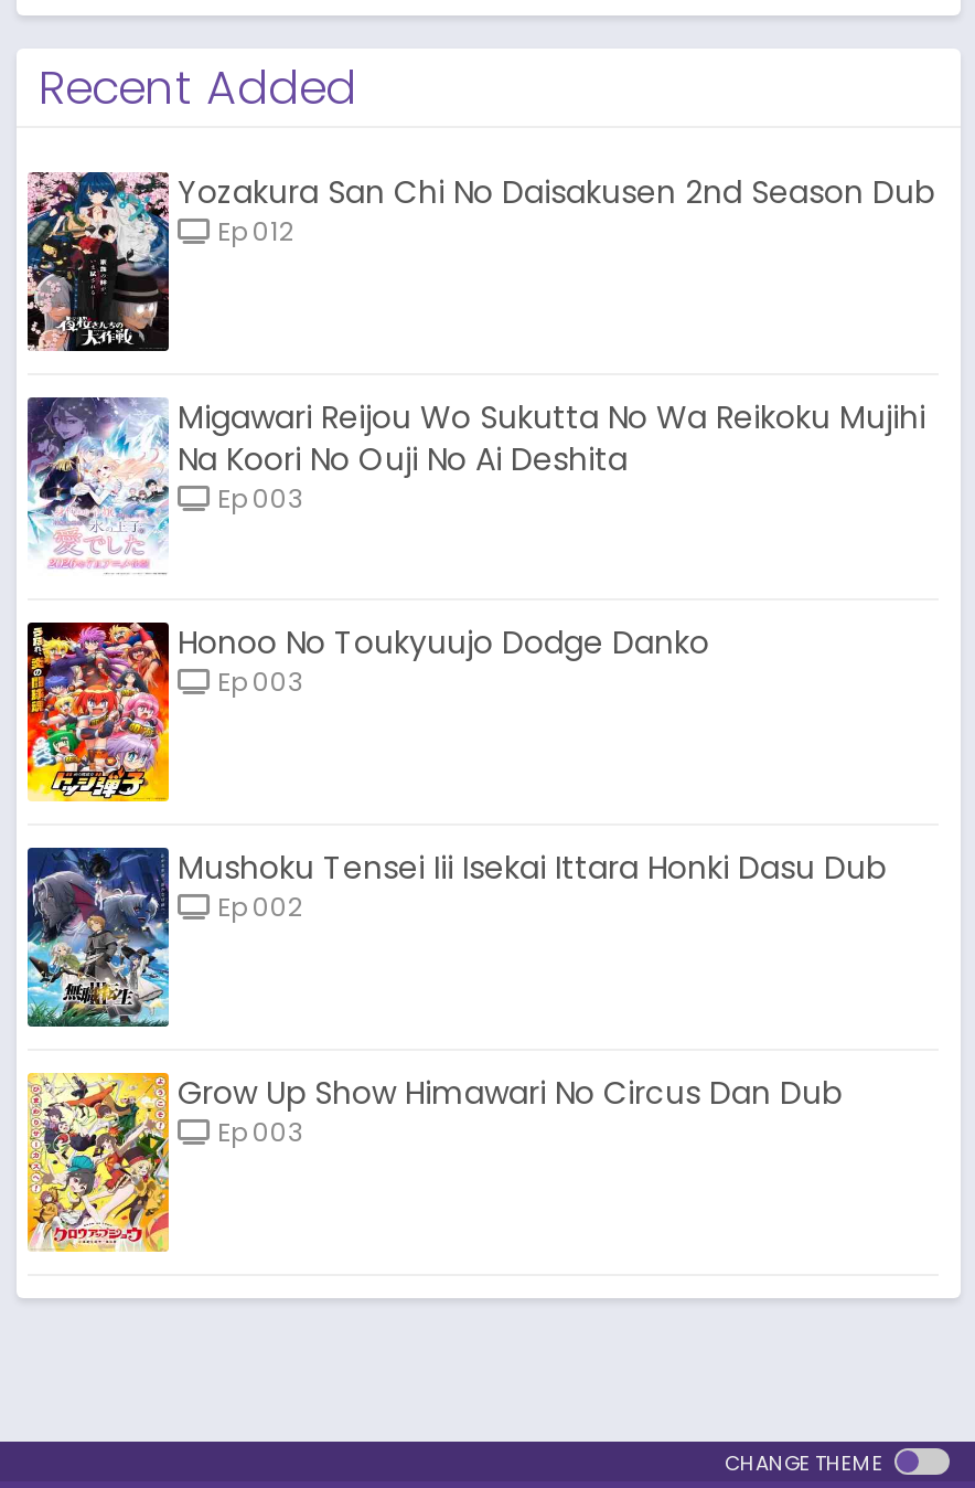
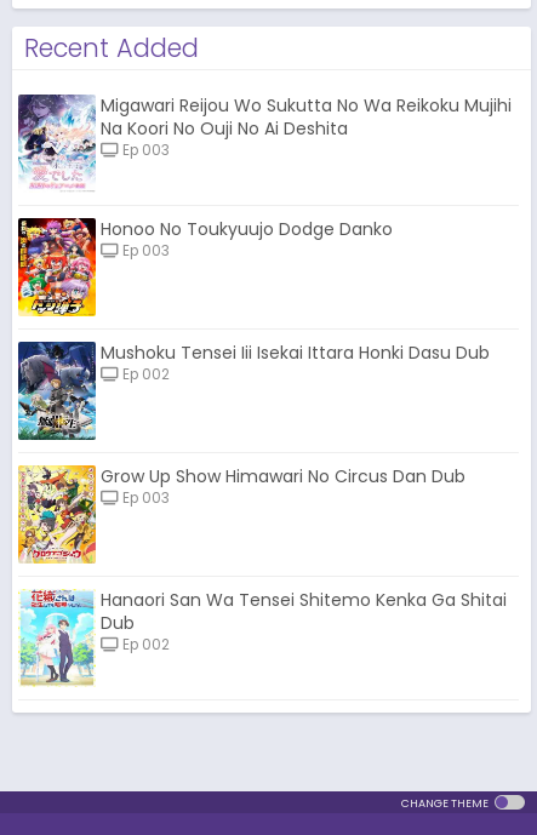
[25,170,934,353] [image] | Yozakura San Chi No Daisakusen 2nd Season Dub | Ep 012 -> none
moved [23,393,925,1150] -> [16,92,512,508]: [image] | Migawari Reijou Wo Sukutta No Wa Reikoku Mujihi | Na Koori No Ouji No Ai Deshita | ... | Grow Up Show Himawari No Circus Dan Dub | Ep 003
moved [25,1069,182,1254] -> [17,463,103,565]: [image]
none -> [18,588,507,687] [image] | Hanaori San Wa Tensei Shitemo Kenka Ga Shitai | Dub | Ep 002

